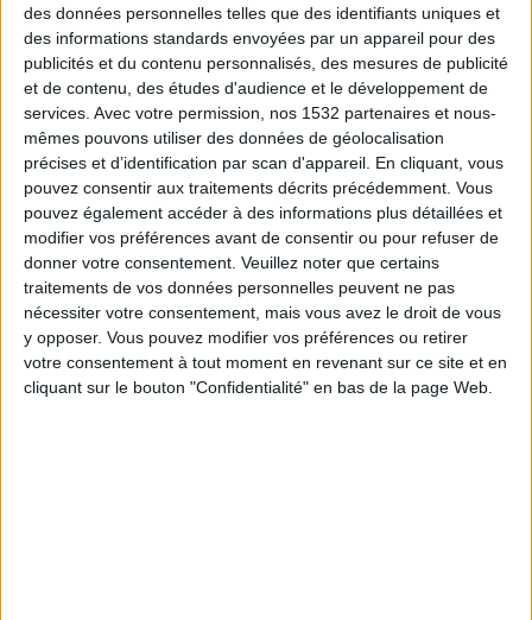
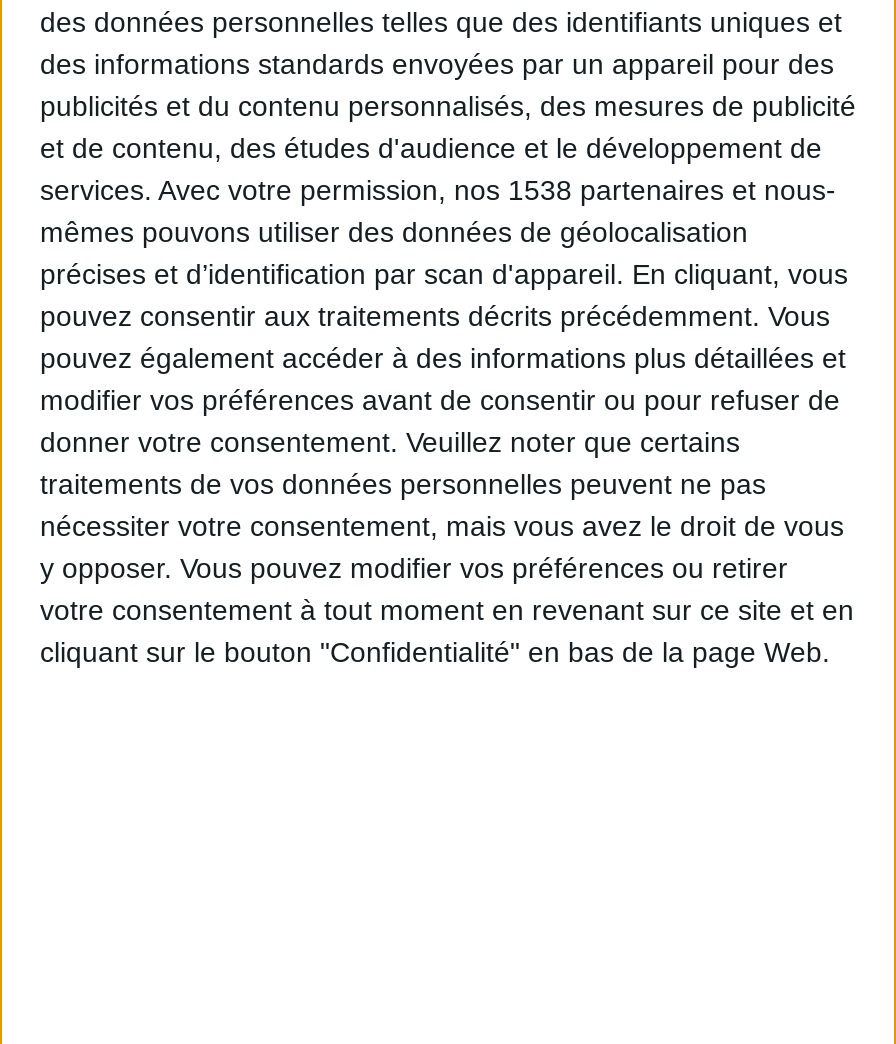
[24,104,496,123] services. Avec votre permission, nos 1532 partenaires et nous- -> [40,175,836,207] services. Avec votre permission, nos 1538 partenaires et nous-

